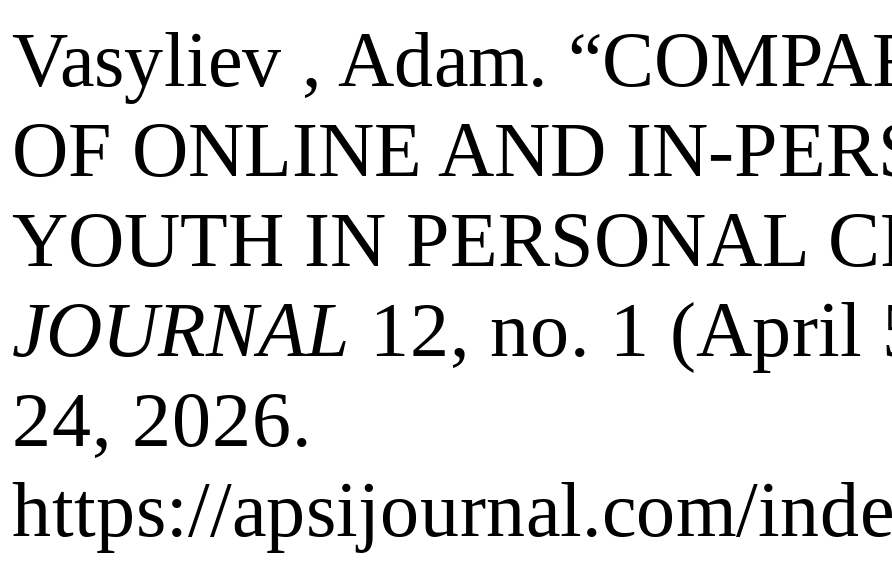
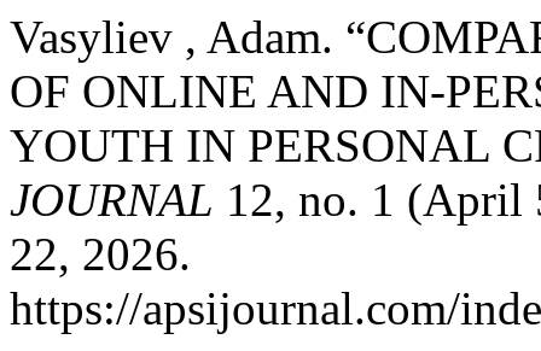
[12,376,312,462] 24, 2026. -> [10,228,191,280] 22, 2026.

